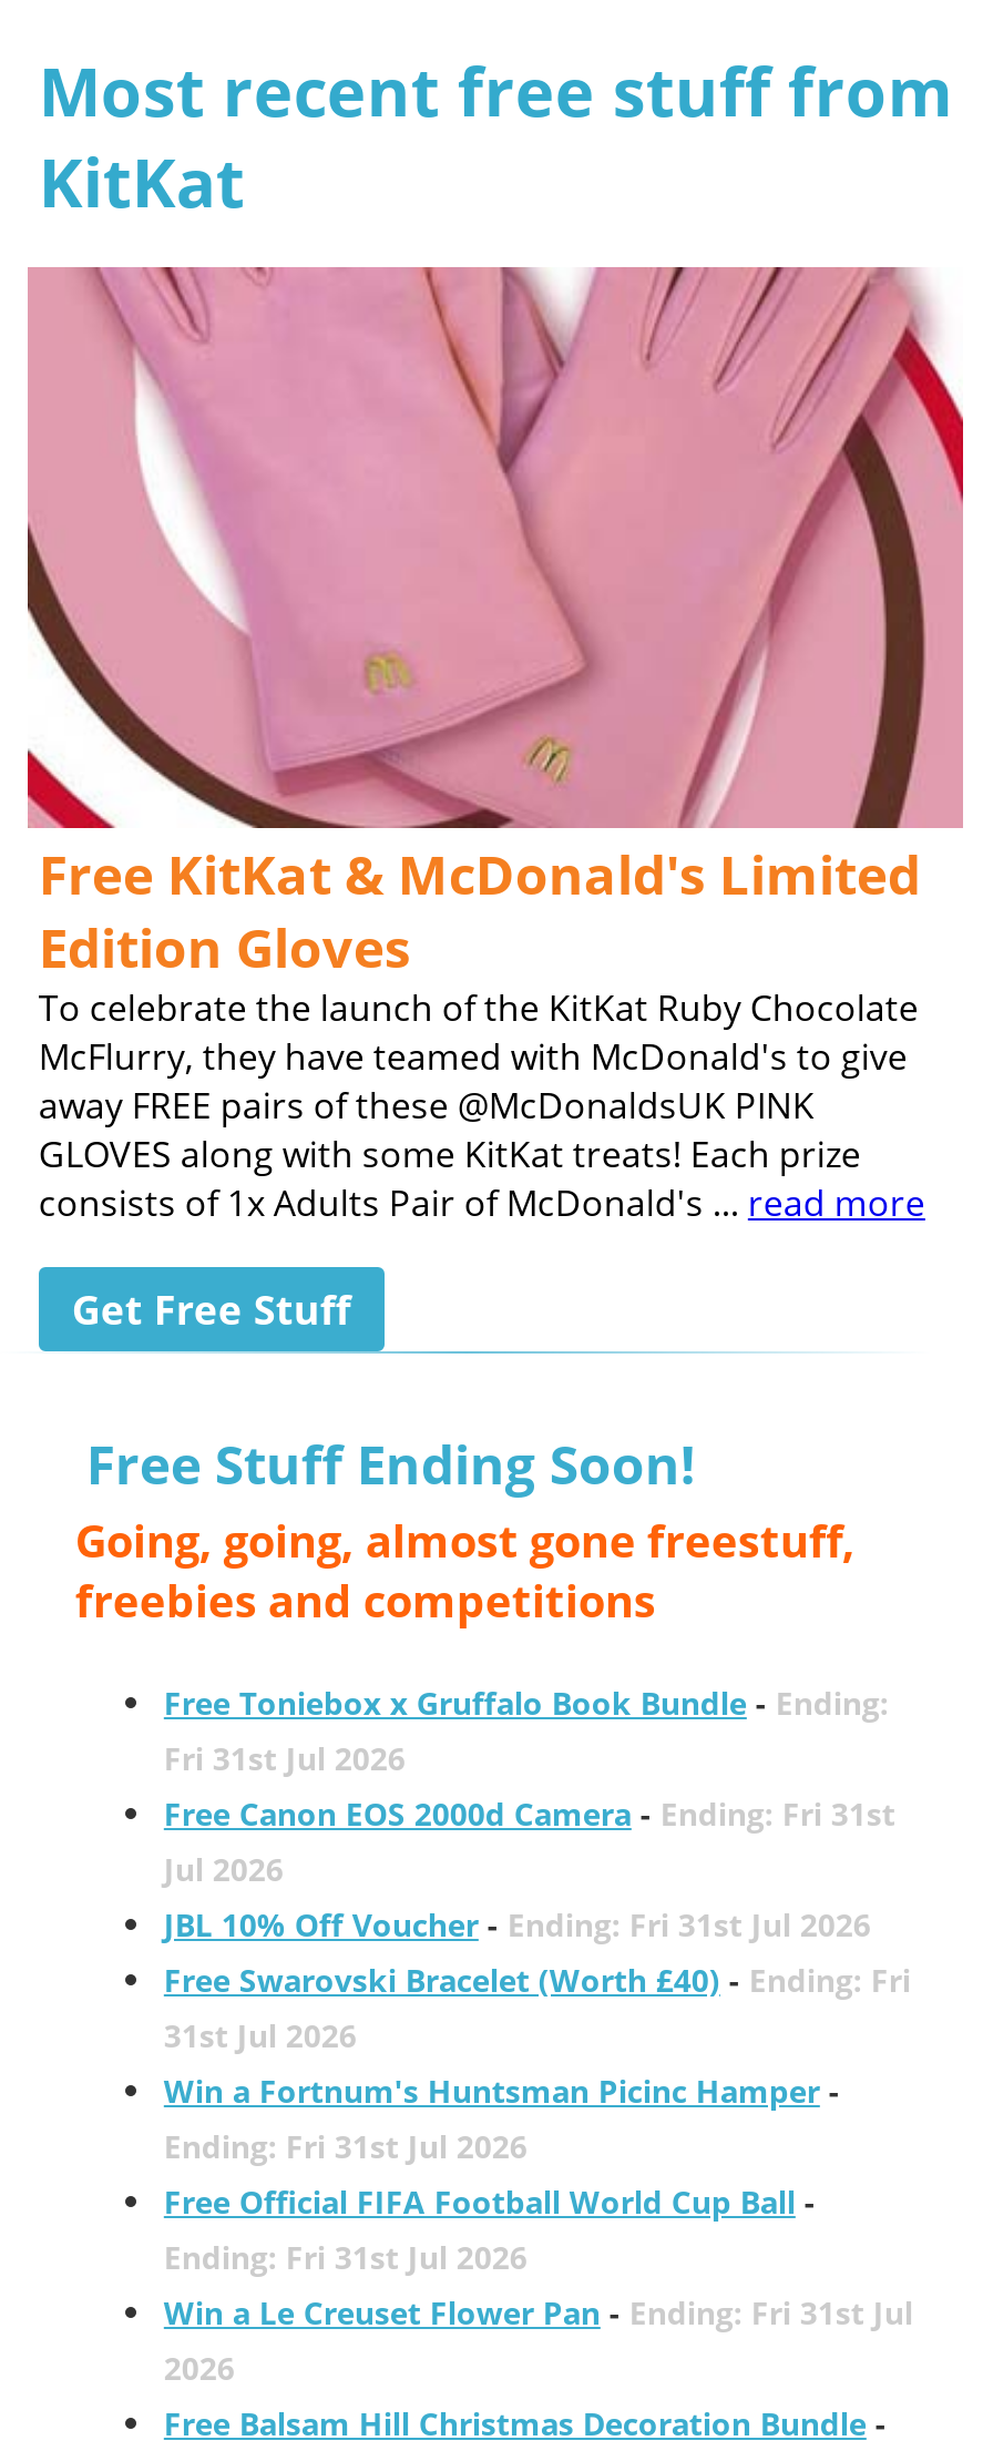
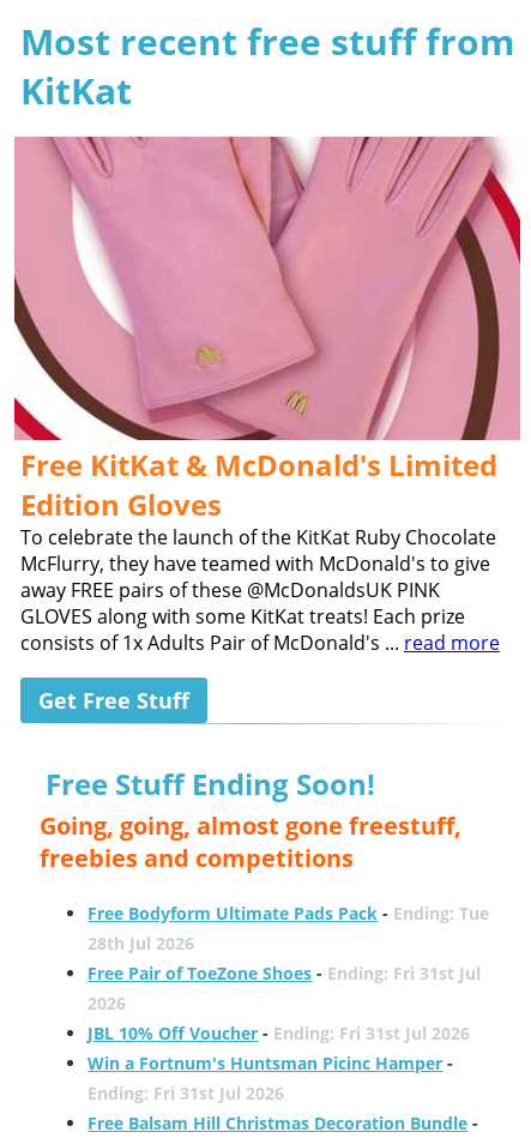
[164,1681,895,1890] Free Toniebox x Gruffalo Book Bundle - Ending: | Fri 31st Jul 2026 | Free Canon EOS 2000d Camera - Ending: Fri 31st | Jul 2026 -> [88,902,490,1014] Free Bodyform Ultimate Pads Pack - Ending: Tue | 28th Jul 2026 | Free Pair of ToeZone Shoes - Ending: Fri 31st Jul | 2026
[164,1959,911,2056] Free Swarovski Bracelet (Worth £40) - Ending: Fri | 31st Jul 2026 -> none
[164,2180,913,2389] Free Official FIFA Football World Cup Ball - | Ending: Fri 31st Jul 2026 | Win a Le Creuset Flower Pan - Ending: Fri 31st Jul | 2026 -> none

